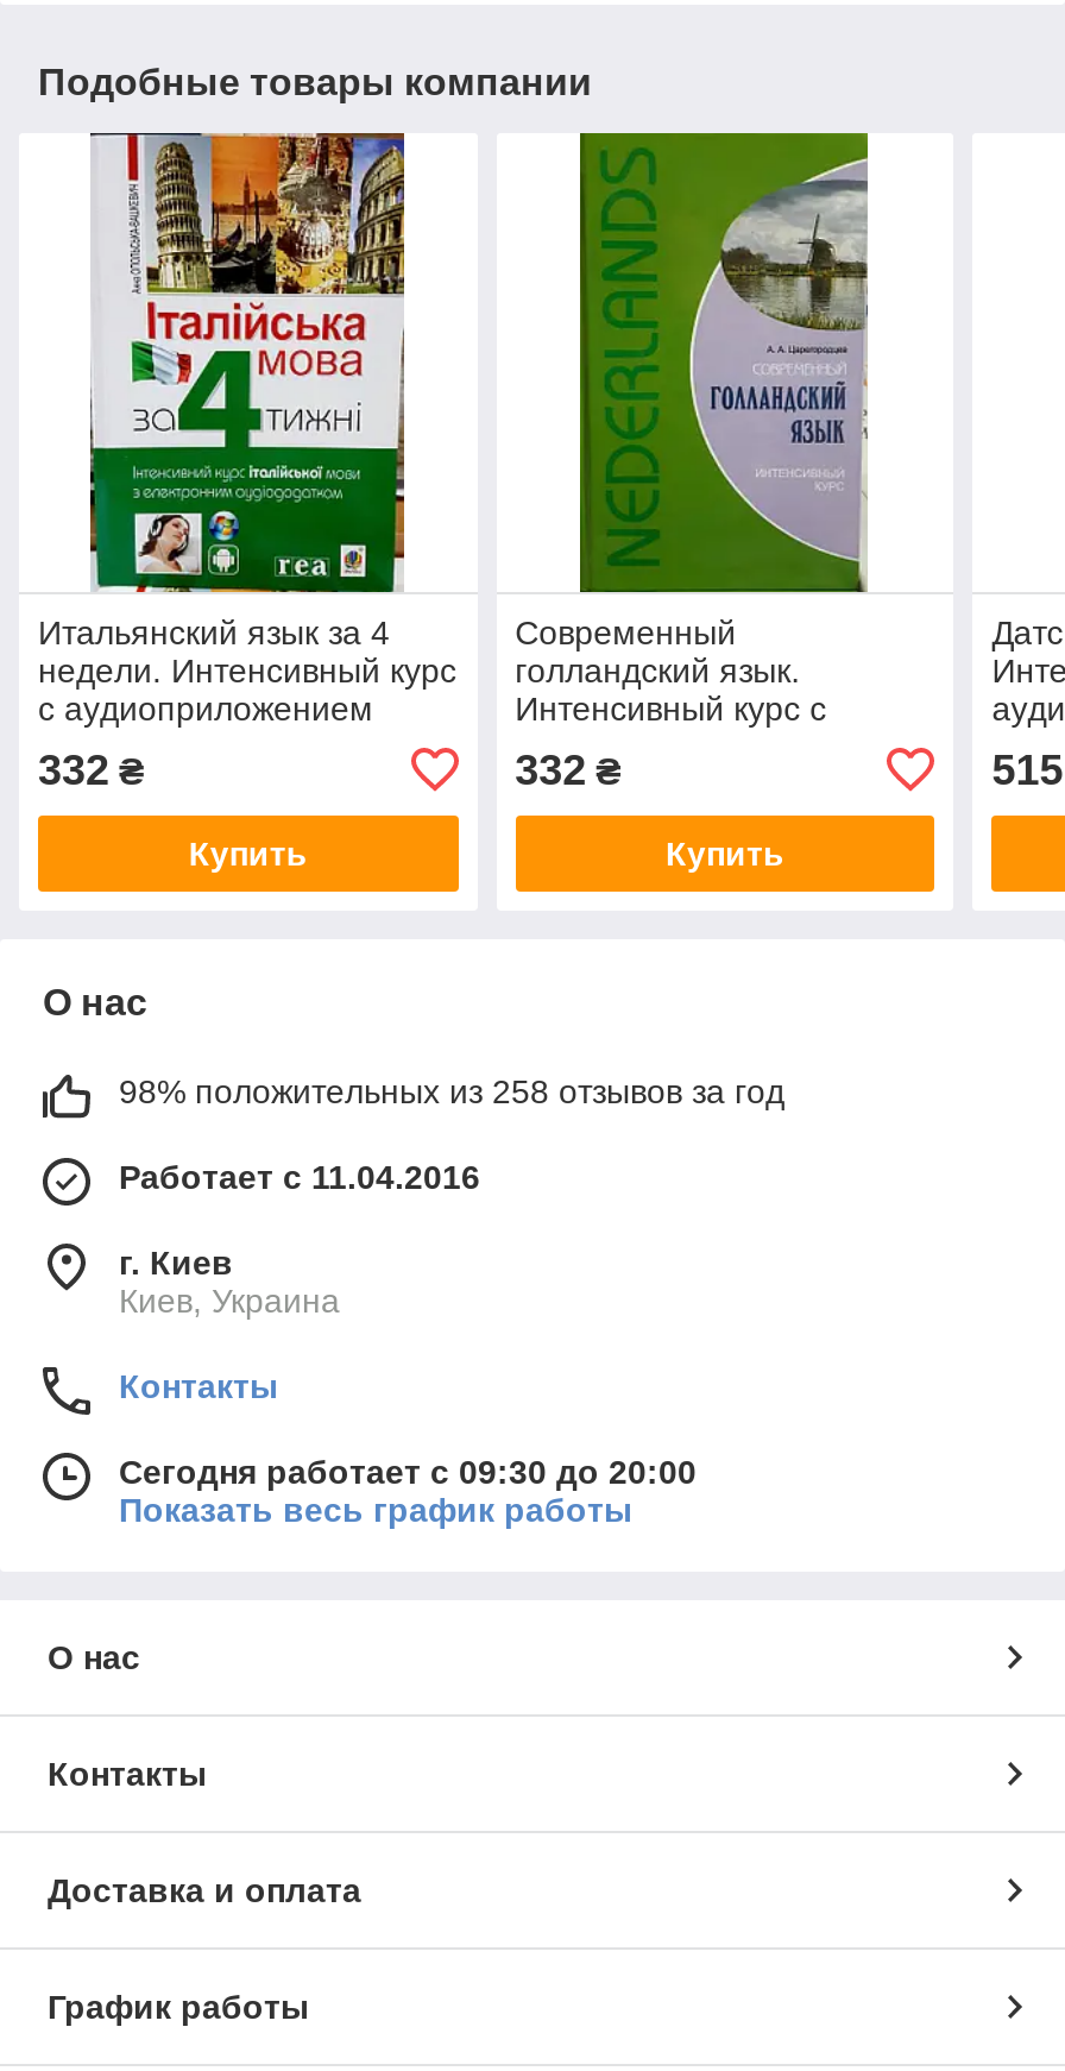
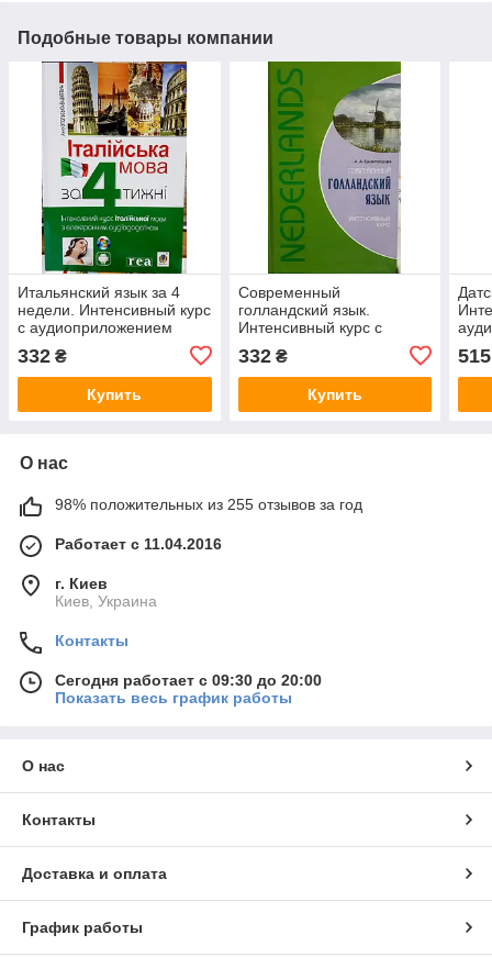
[119,1072,784,1110] 98% положительных из 258 отзывов за год -> [55,495,362,513] 98% положительных из 255 отзывов за год

